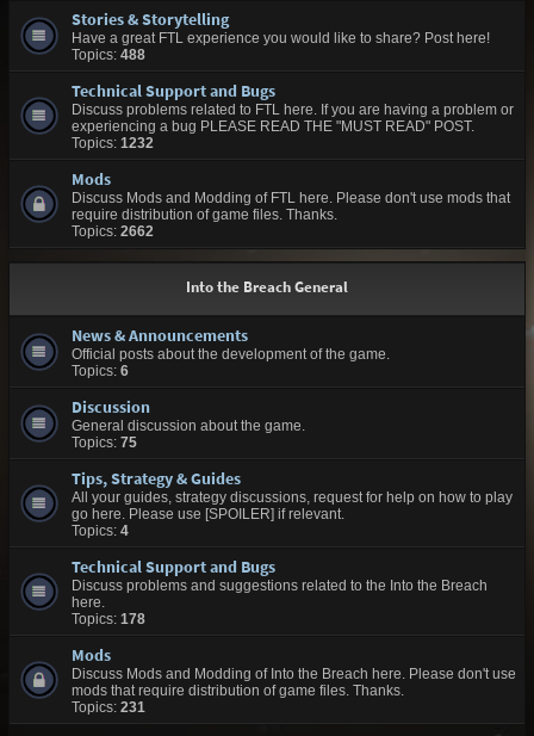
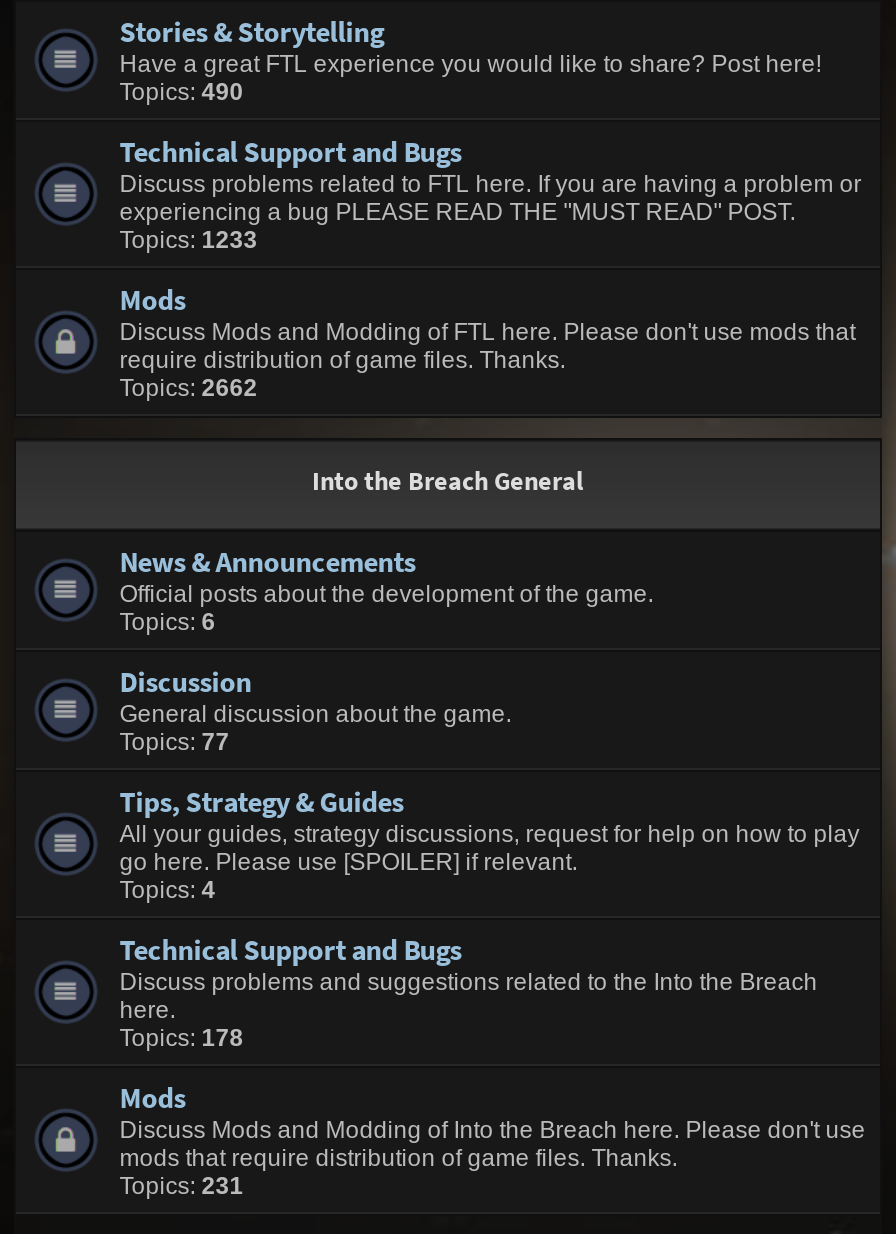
[71,47,145,63] Topics: 488 -> [119,78,243,106] Topics: 490
[71,135,153,151] Topics: 1232 -> [119,226,257,254] Topics: 1233
[71,434,137,451] Topics: 75 -> [119,728,229,756] Topics: 77

